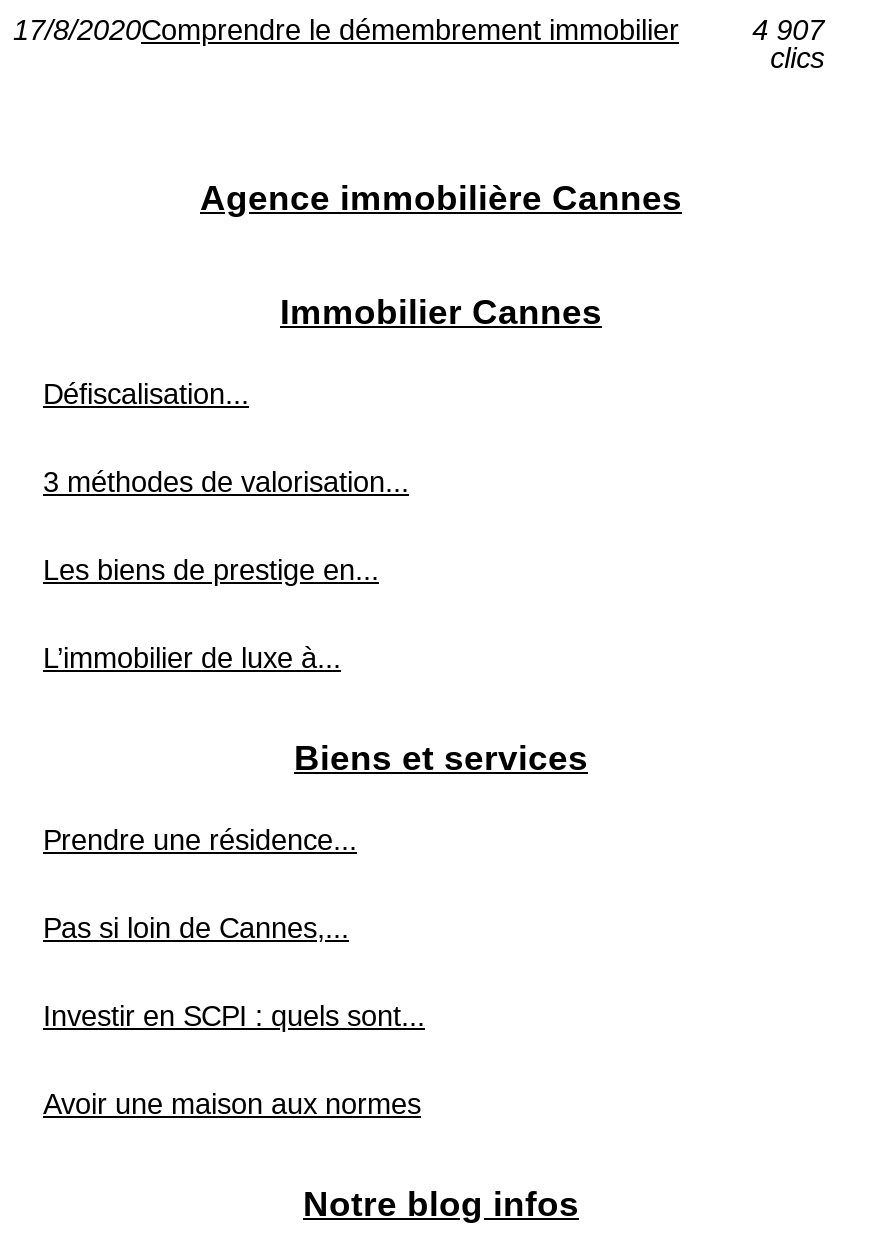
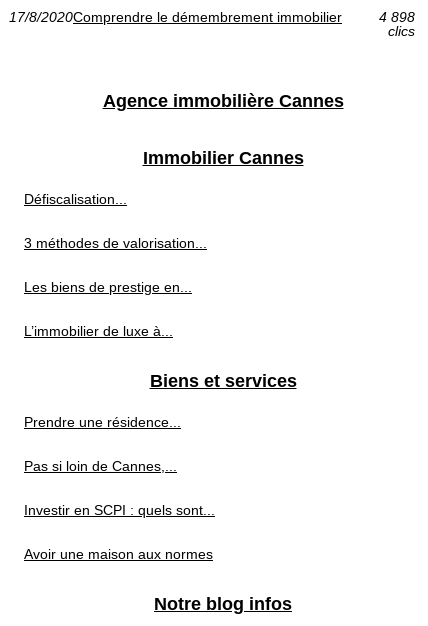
[752,14,824,46] 4 907 -> [379,9,415,25] 4 898

